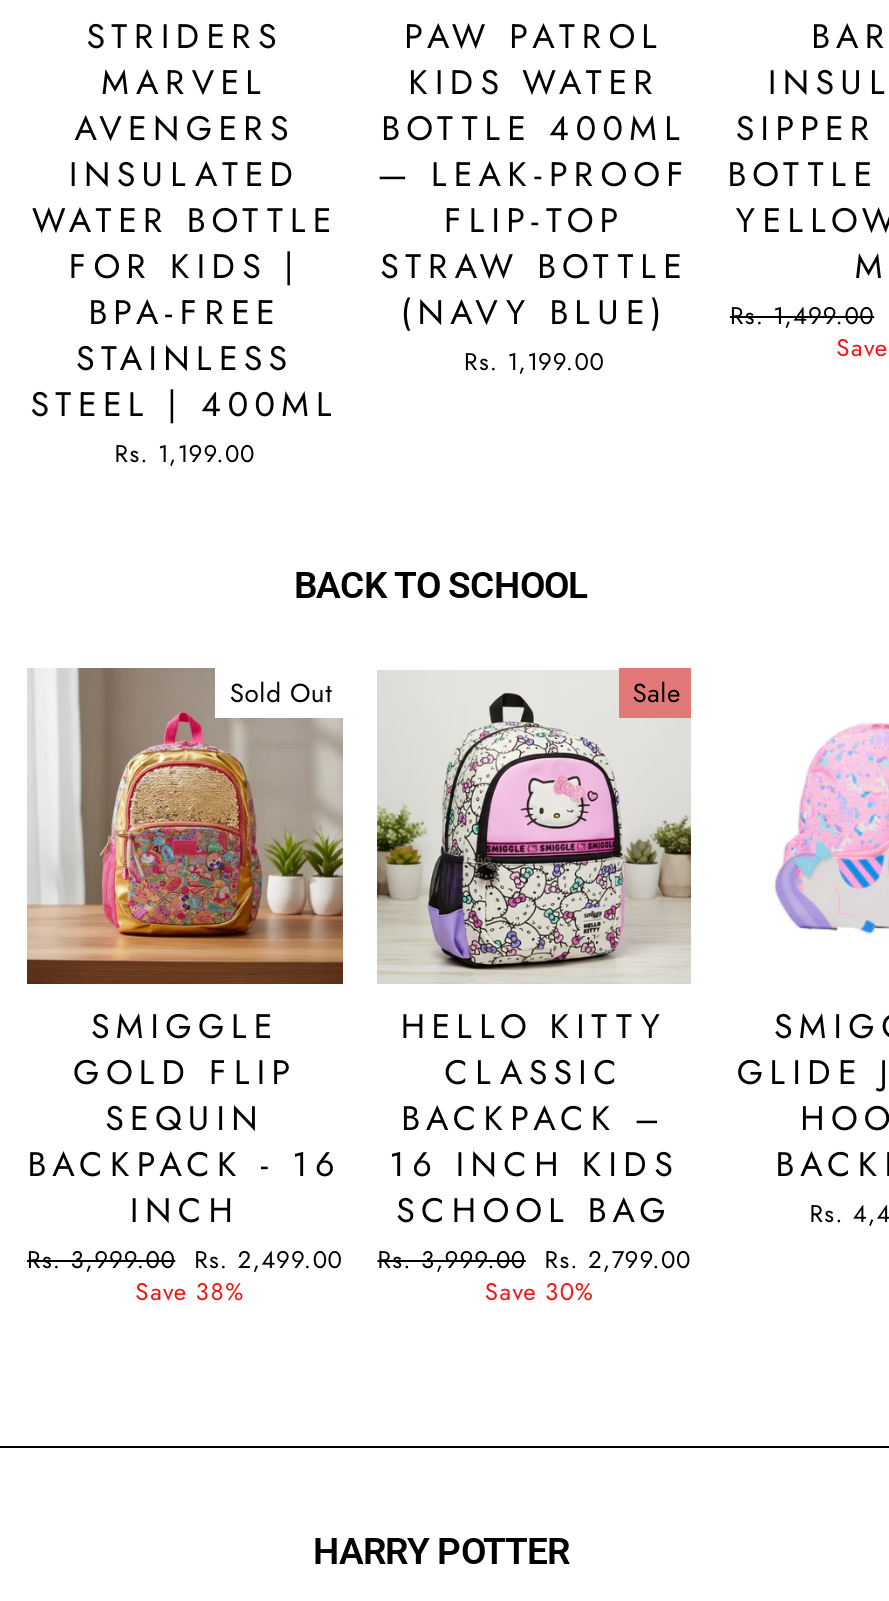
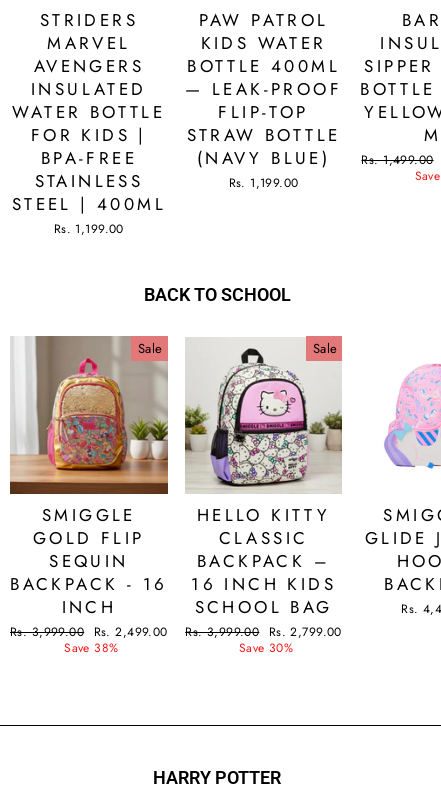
[230,674,332,712] Sold Out -> [138,339,163,358] Sale

